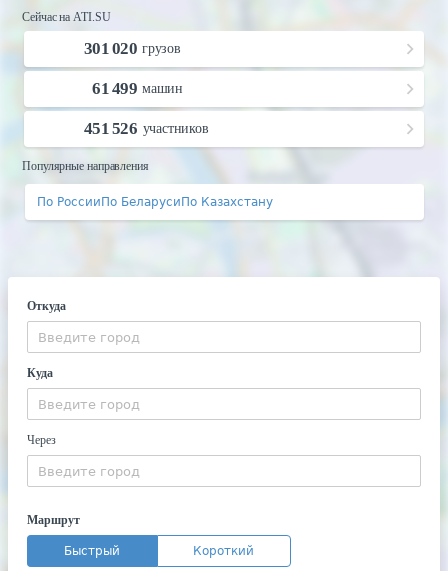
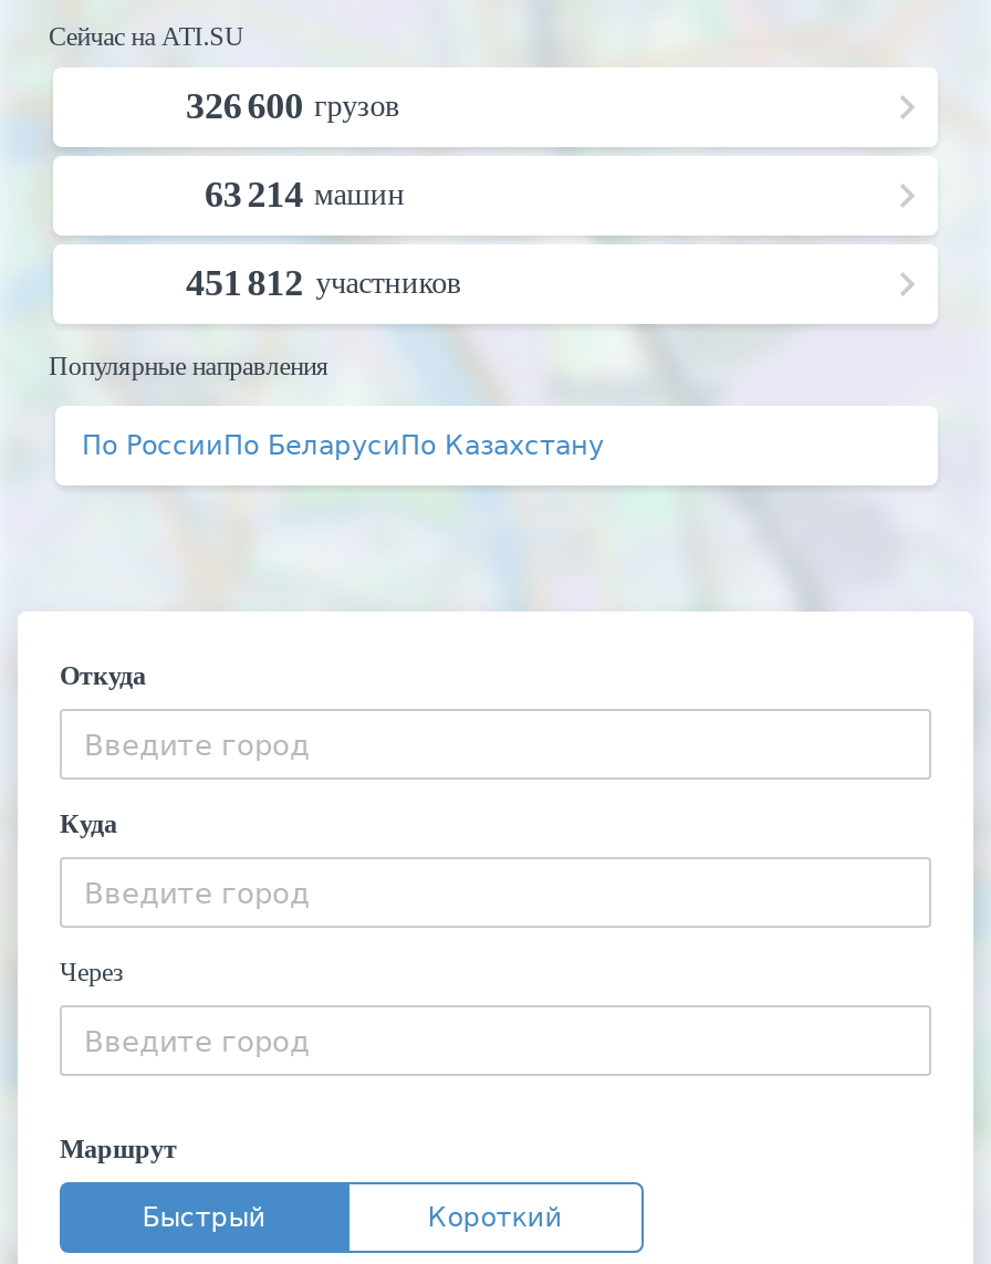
[84,39,181,58] 301 020 грузов -> [186,85,400,127] 326 600 грузов
[92,79,183,98] 61 499 машин -> [205,174,405,216] 63 214 машин
[84,119,209,138] 451 526 участников -> [186,262,462,304] 451 812 участников

